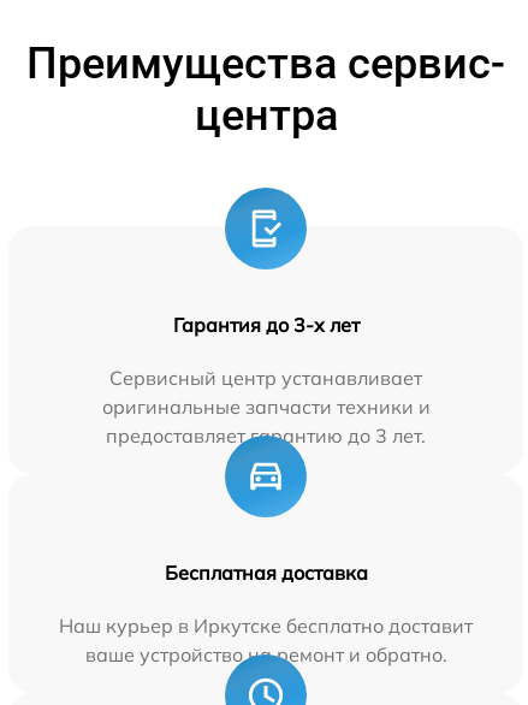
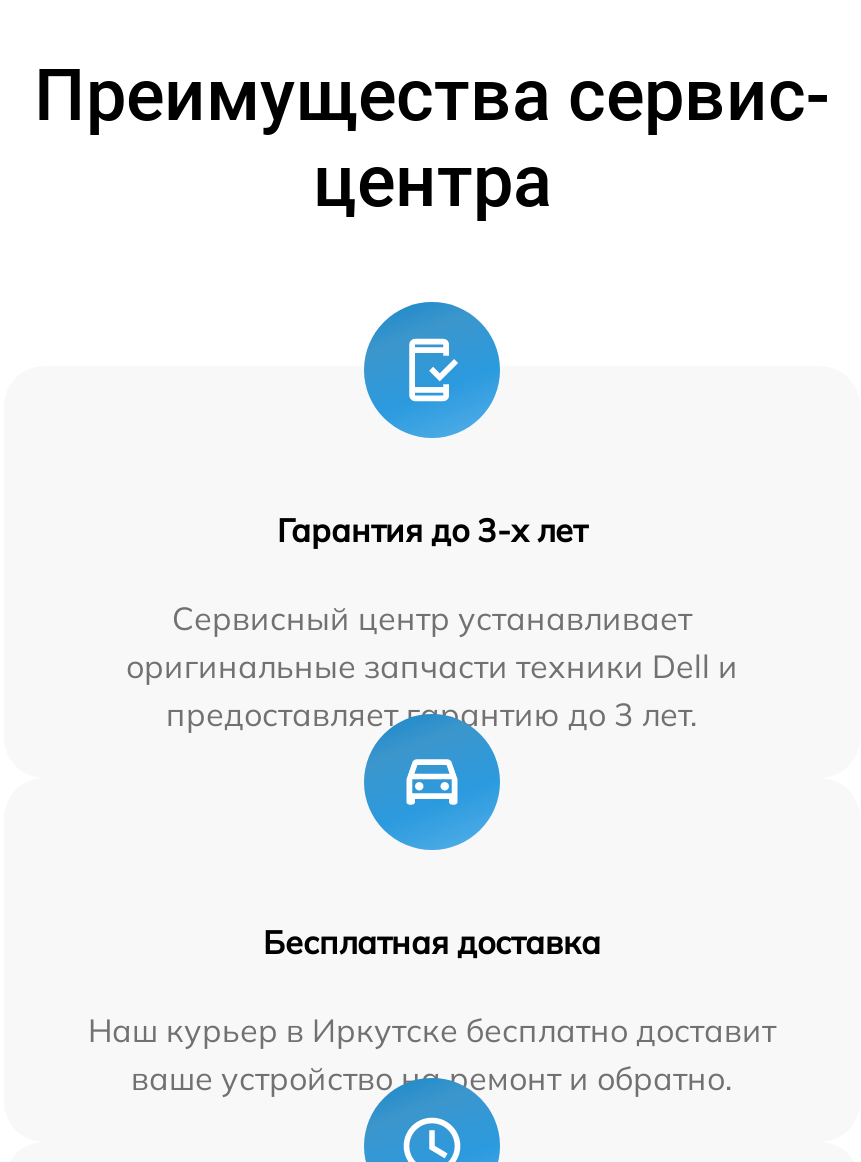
[102,394,430,418] оригинальные запчасти техники и -> [126,646,738,686] оригинальные запчасти техники Dell и

